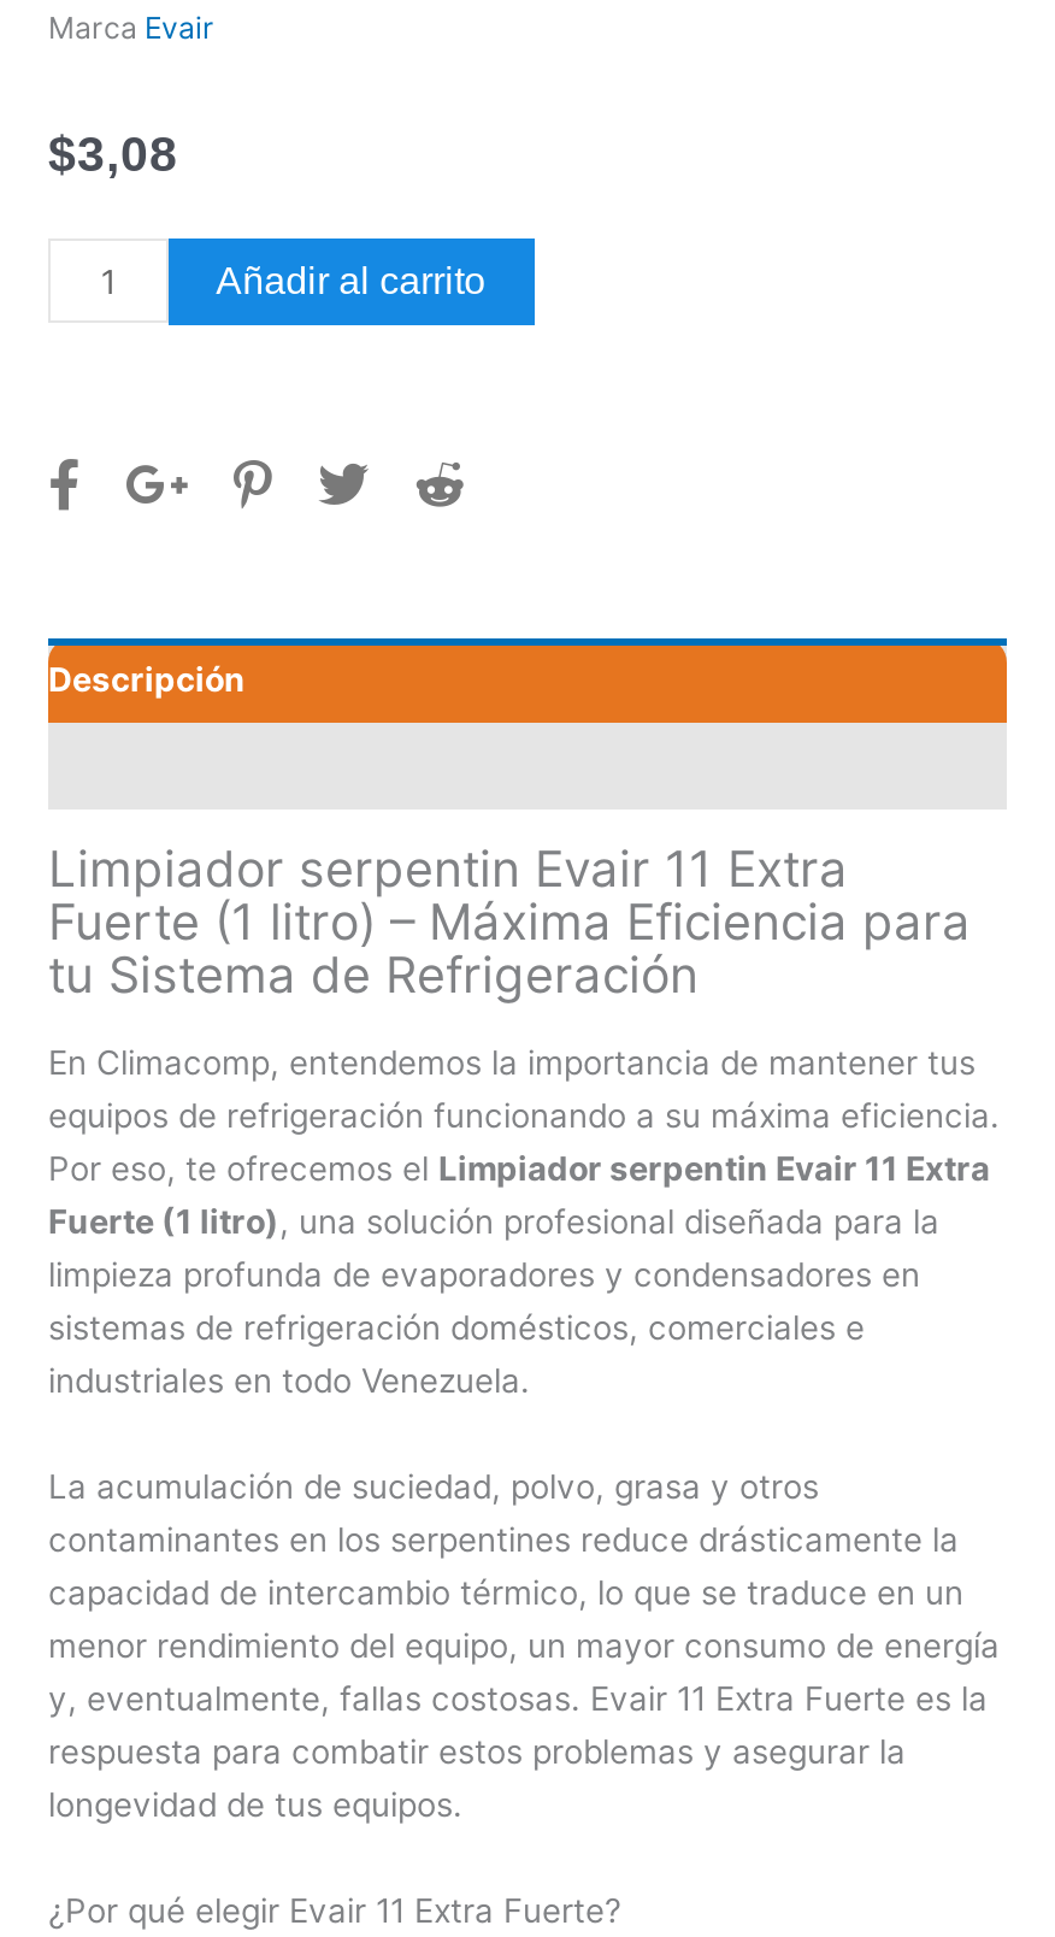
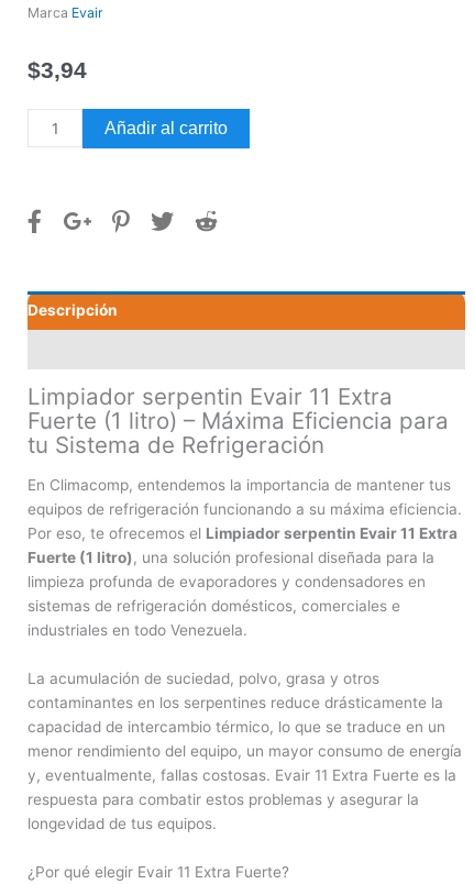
[48,126,178,181] $3,08 -> [27,57,87,83] $3,94

